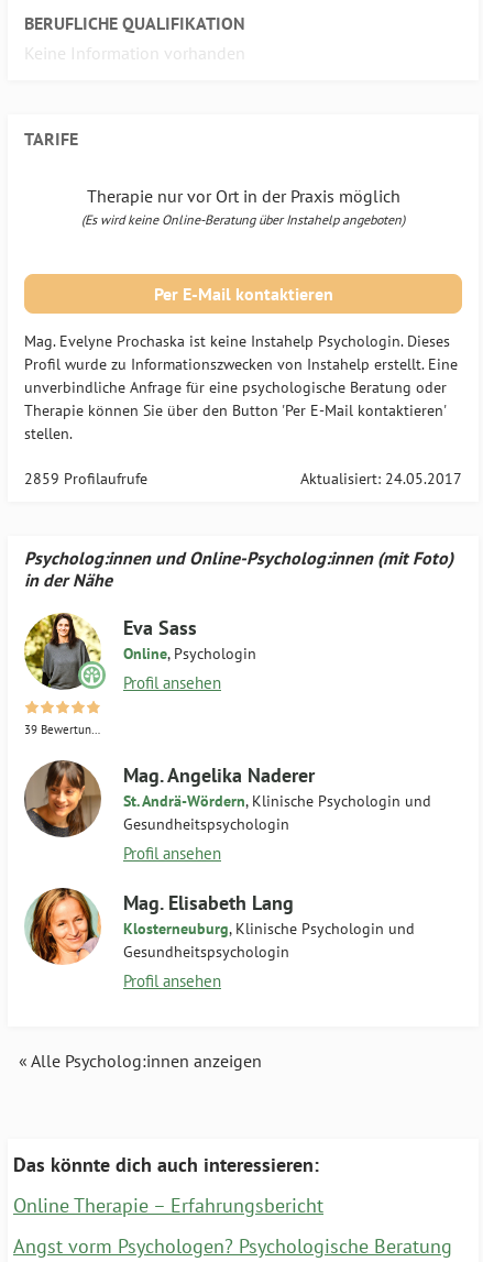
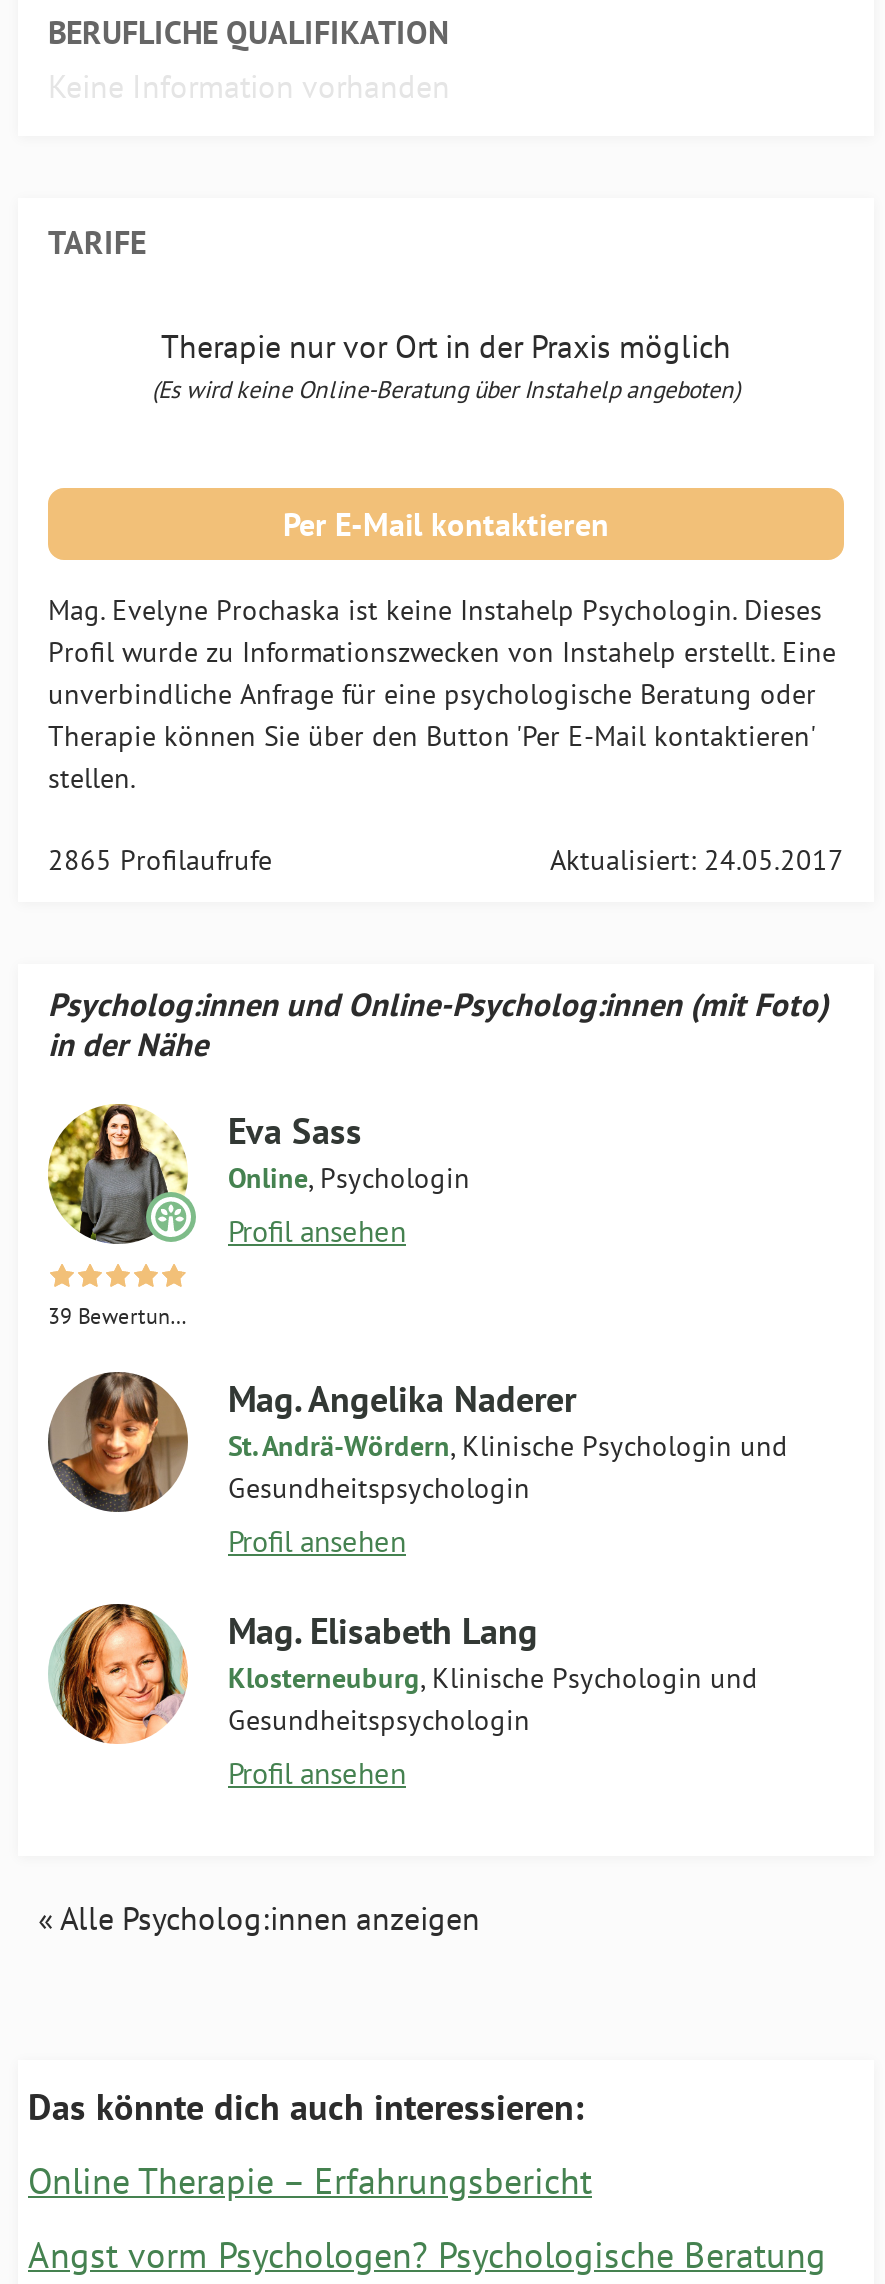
[24,468,147,488] 2859 Profilaufrufe -> [48,841,272,877] 2865 Profilaufrufe

